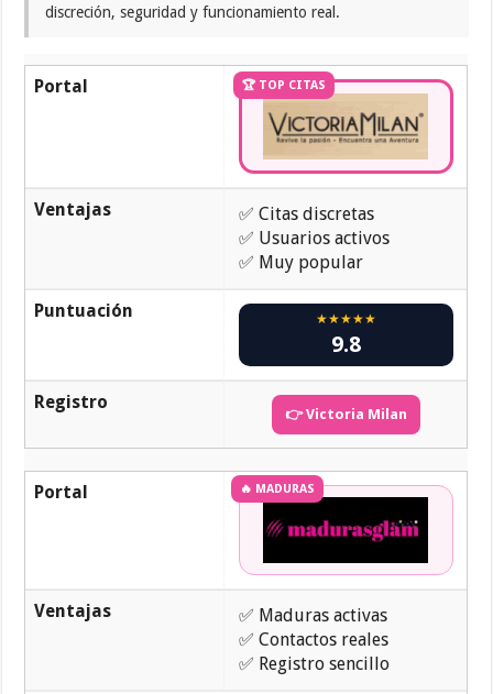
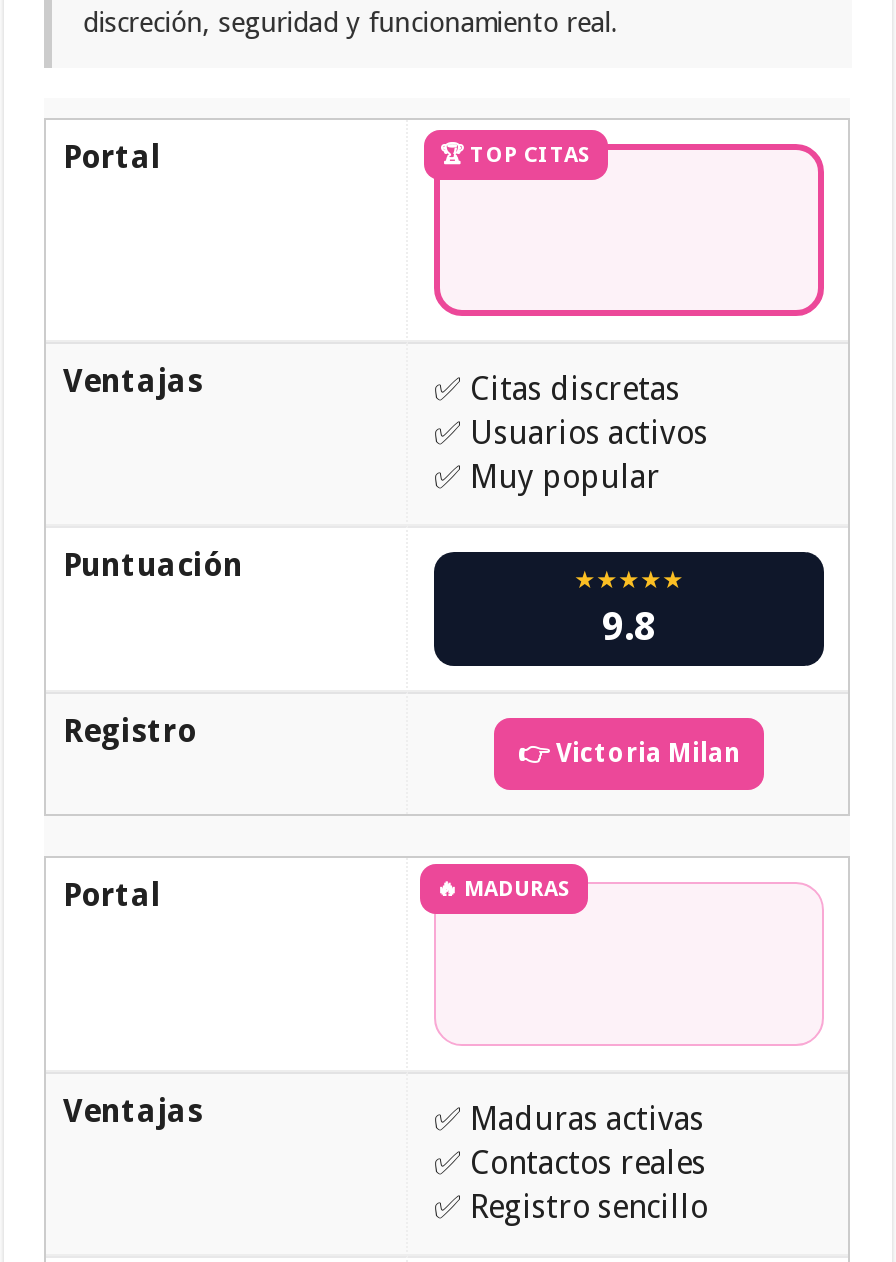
[262,93,428,159] [image] -> none
[262,496,429,564] [image] -> none

